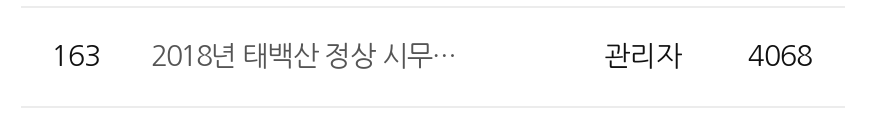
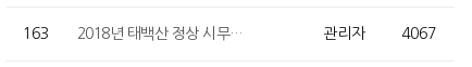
[748,42,812,70] 4068 -> [402,26,437,41] 4067

